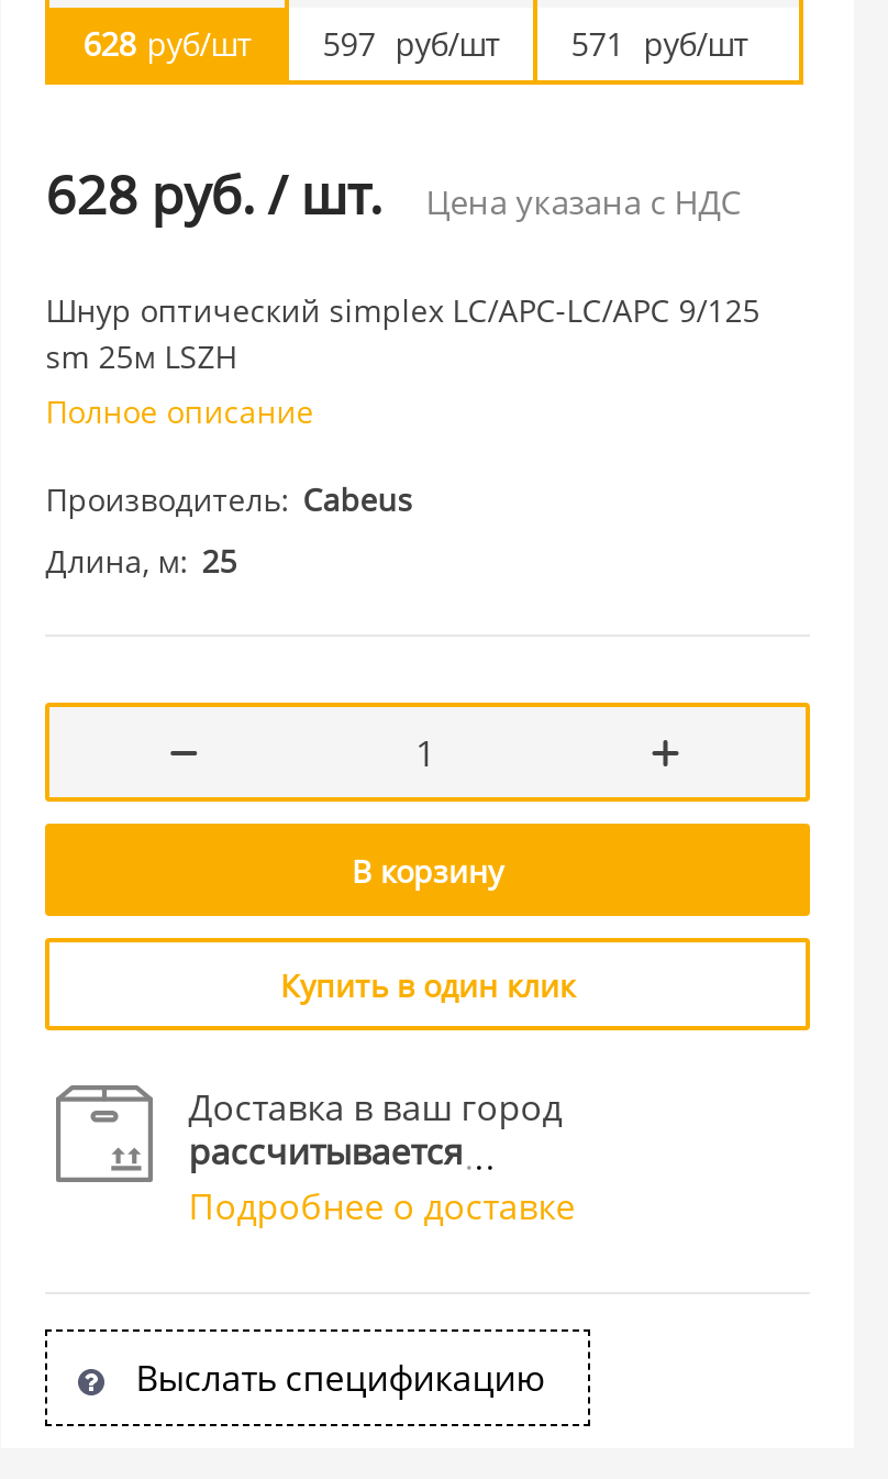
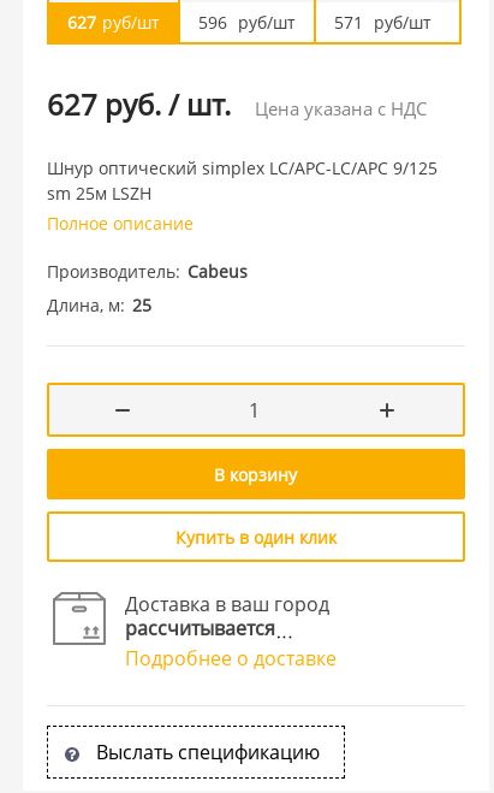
[83,23,252,65] 628 руб/шт -> [68,11,160,34] 627 руб/шт
[322,23,500,65] 597 руб/шт -> [199,11,296,34] 596 руб/шт
[45,157,740,230] 628 руб. / шт. Цена указана с НДС -> [47,84,427,124] 627 руб. / шт. Цена указана с НДС

